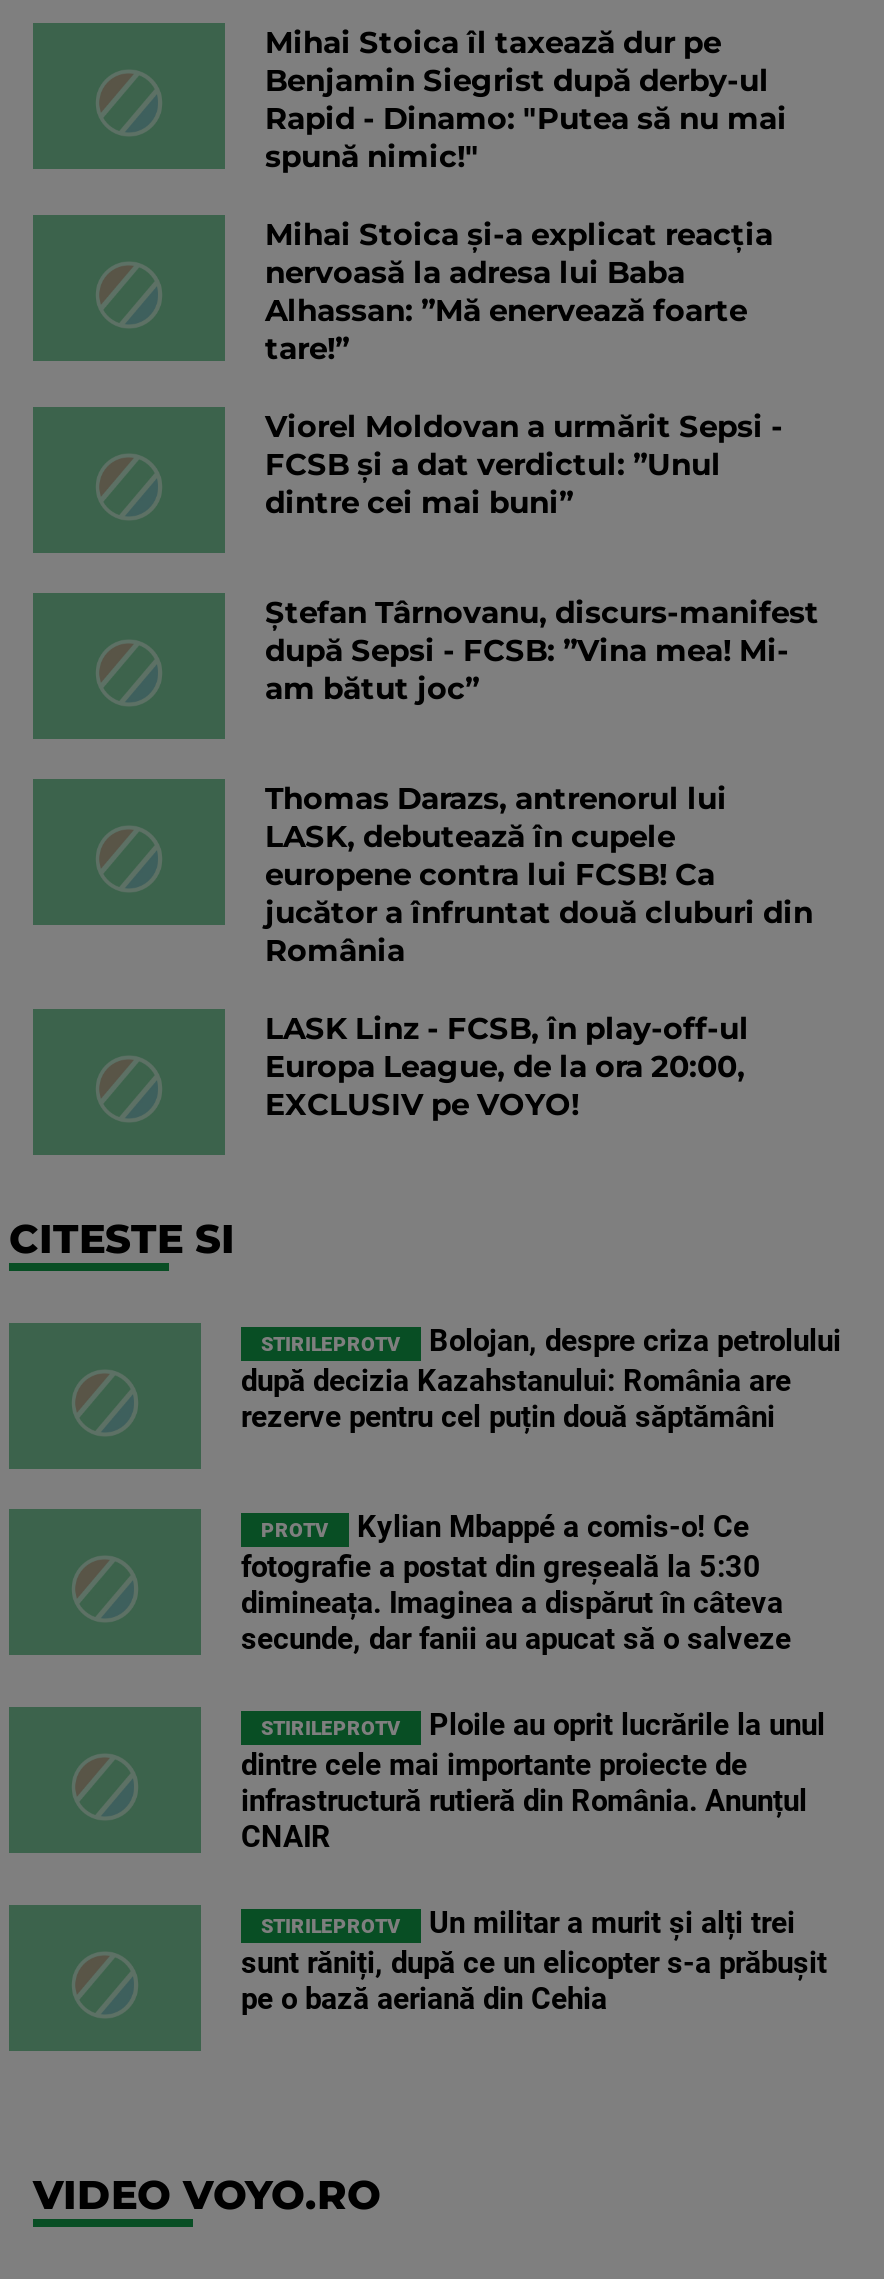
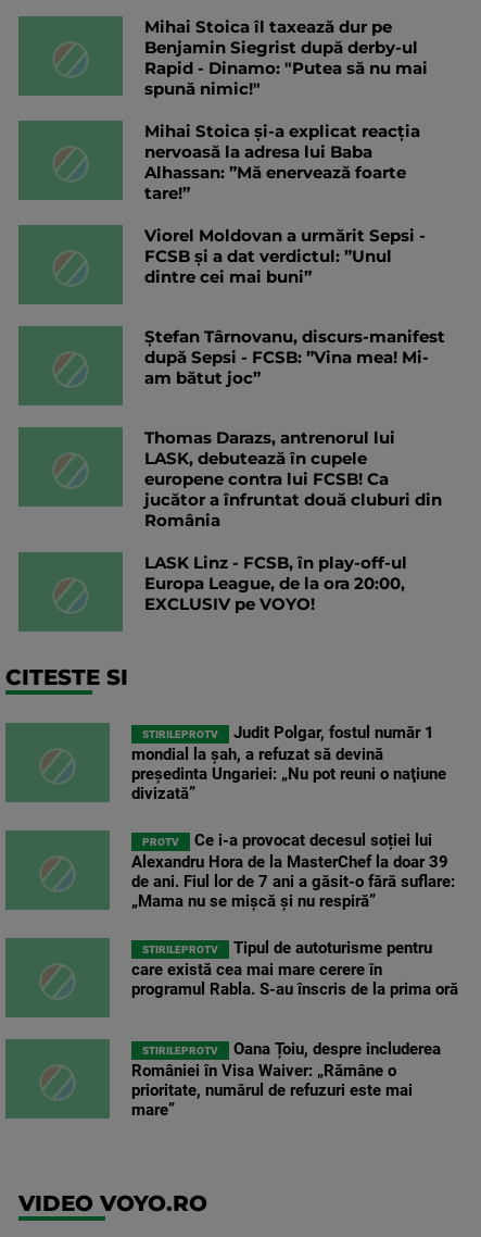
[241,1323,841,1435] Bolojan, despre criza petrolului | după decizia Kazahstanului: România are | rezerve pentru cel puțin două săptămâni -> [131,723,446,803] Judit Polgar, fostul număr 1 | mondial la şah, a refuzat să devină | preşedinta Ungariei: „Nu pot reuni o naţiune | divizată”
[241,1509,791,1657] Kylian Mbappé a comis-o! Ce | fotografie a postat din greșeală la 5:30 | dimineața. Imaginea a dispărut în câteva | secunde, dar fanii au apucat să o salveze -> [131,830,455,911] Ce i-a provocat decesul soției lui | Alexandru Hora de la MasterChef la doar 39 | de ani. Fiul lor de 7 ani a găsit-o fără suflare: | „Mama nu se mișcă și nu respiră”
[241,1707,825,1855] Ploile au oprit lucrările la unul | dintre cele mai importante proiecte de | infrastructură rutieră din România. Anunțul | CNAIR -> [131,938,458,999] Tipul de autoturisme pentru | care există cea mai mare cerere în | programul Rabla. S-au înscris de la prima oră
[241,1905,827,2017] Un militar a murit și alți trei | sunt răniți, după ce un elicopter s-a prăbușit | pe o bază aeriană din Cehia -> [131,1039,441,1120] Oana Țoiu, despre includerea | României în Visa Waiver: „Rămâne o | prioritate, numărul de refuzuri este mai | mare”

